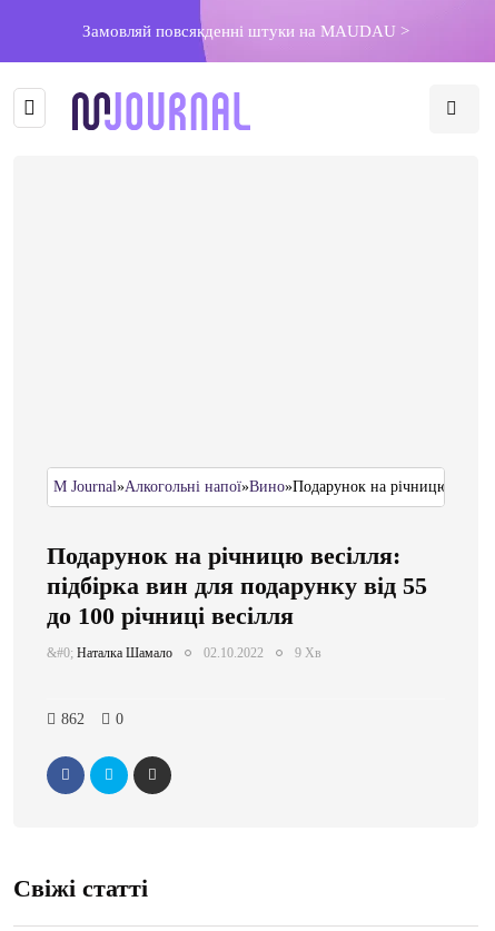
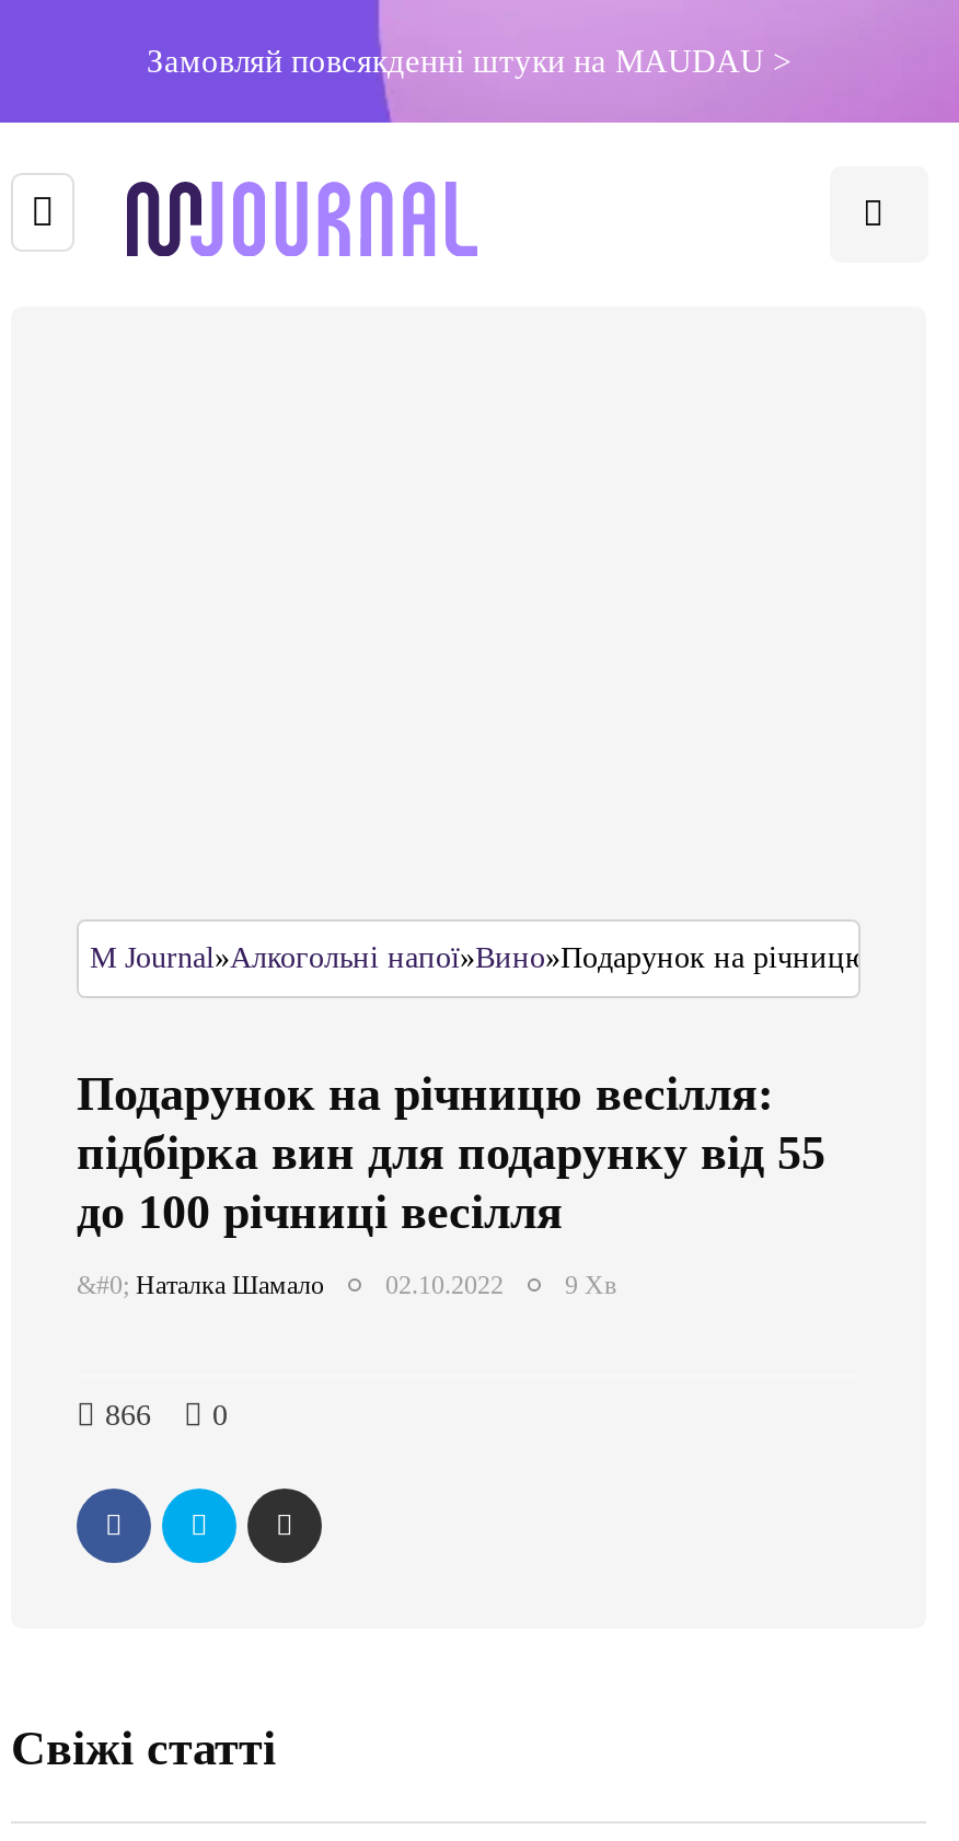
[61,711,123,727] 862 0 -> [105,1399,228,1432] 866 0

